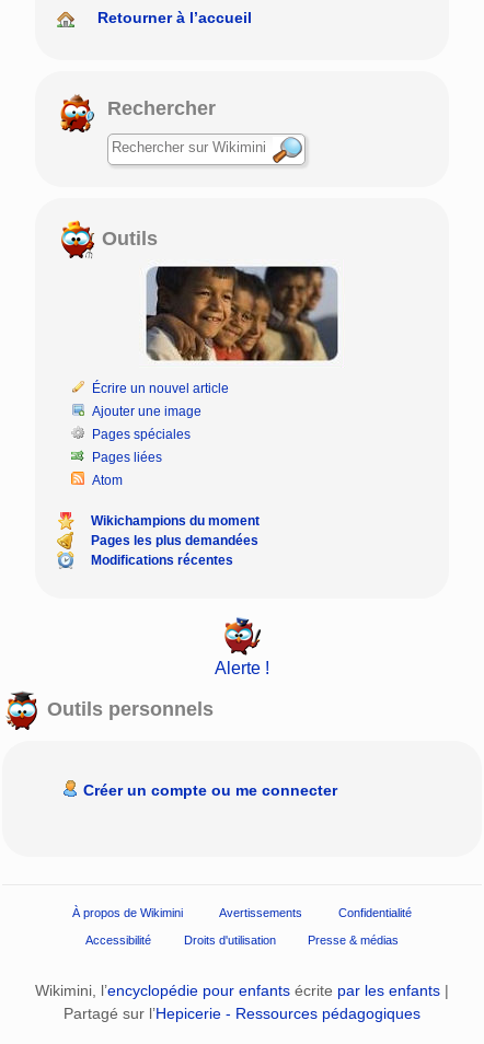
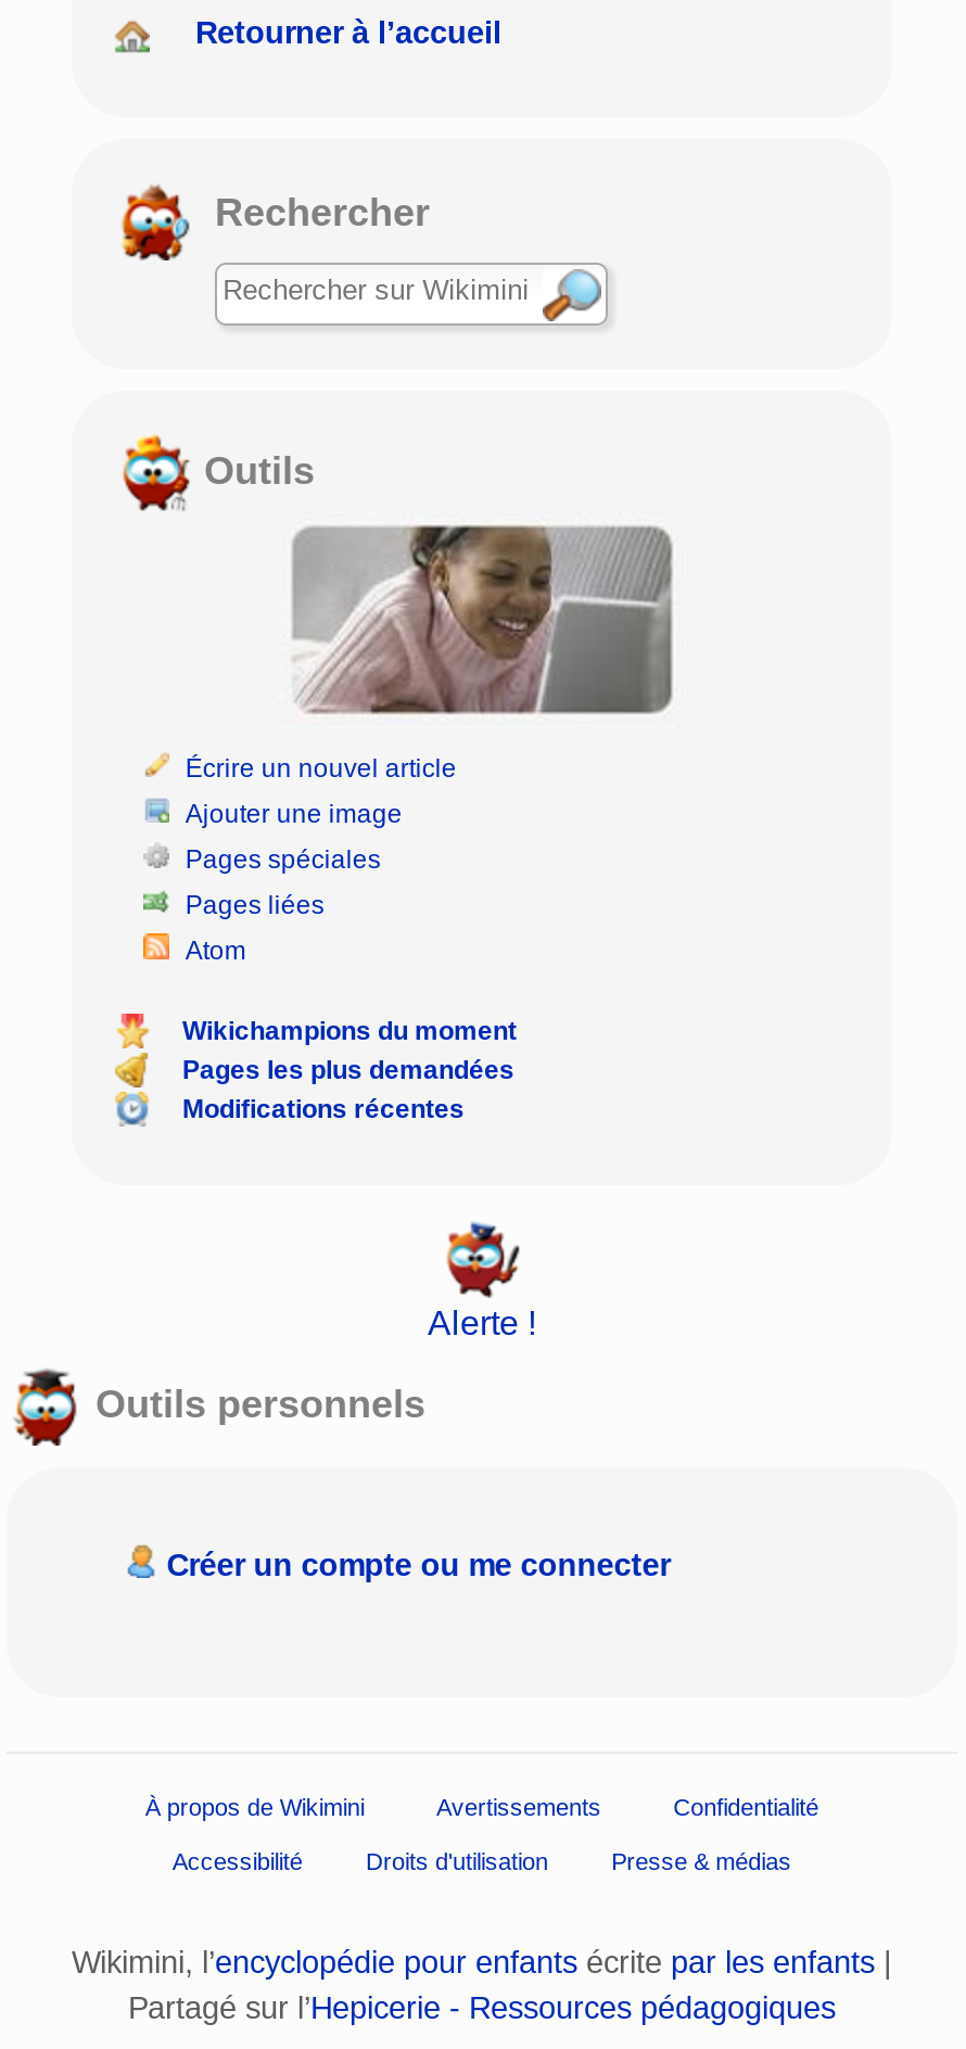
[145,266,338,361] [image] -> [291,525,673,716] [image]

